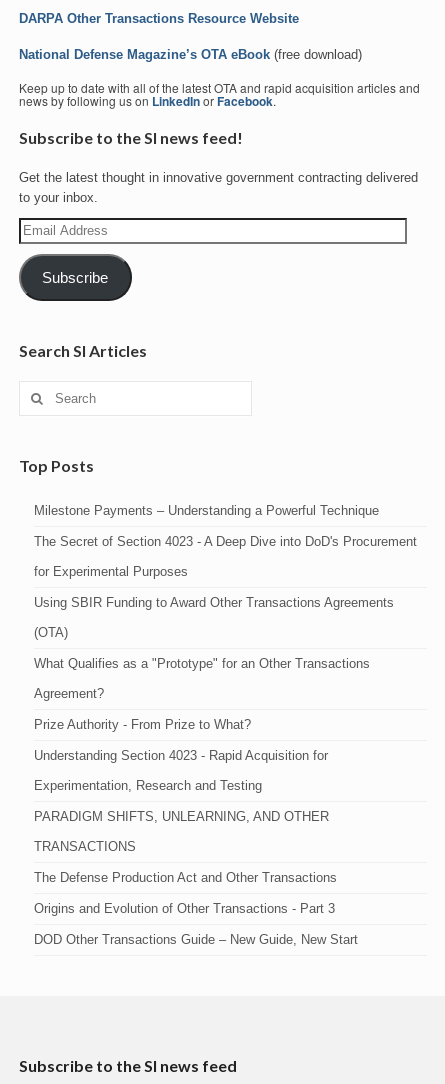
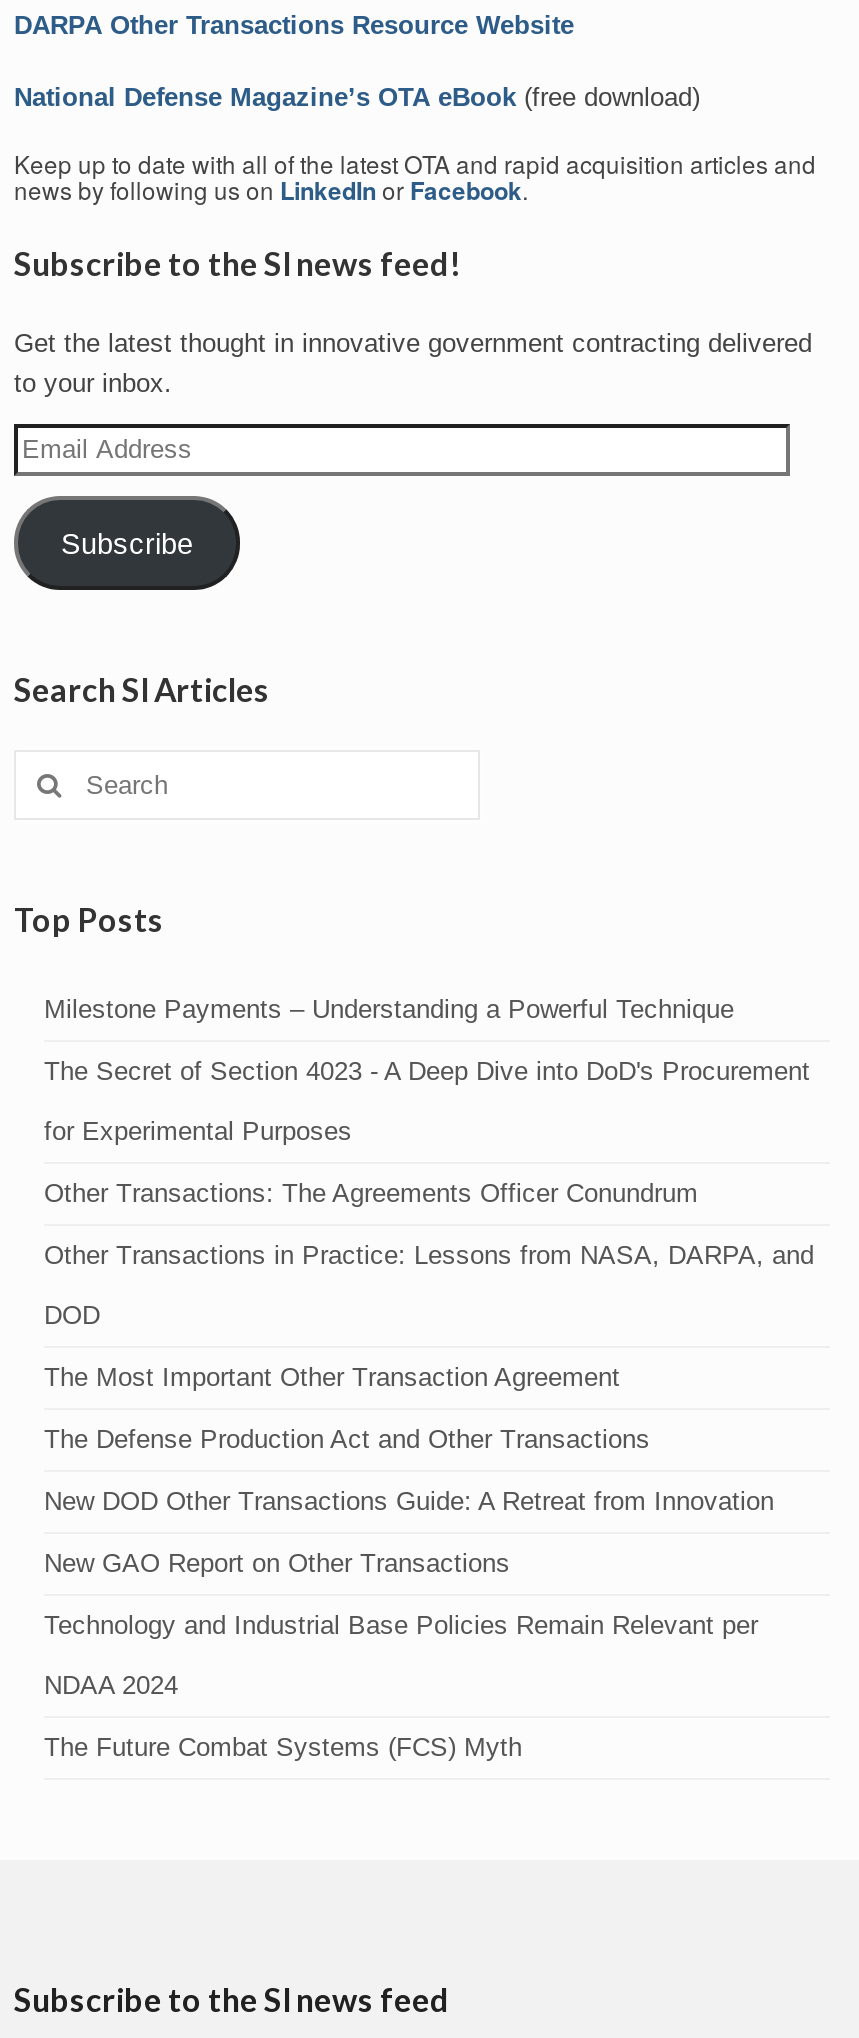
[34,595,394,854] Using SBIR Funding to Award Other Transactions Agreements | (OTA) | What Qualifies as a "Prototype" for an Other Transactions | Agreement? | Prize Authority - From Prize to What? | Understanding Section 4023 - Rapid Acquisition for | Experimentation, Research and Testing | PARADIGM SHIFTS, UNLEARNING, AND OTHER | TRANSACTIONS -> [44,1179,814,1393] Other Transactions: The Agreements Officer Conundrum | Other Transactions in Practice: Lessons from NASA, DARPA, and | DOD | The Most Important Other Transaction Agreement
moved [34,870,337,885] -> [44,1425,650,1455]: The Defense Production Act and Other Transactions
[34,901,358,947] Origins and Evolution of Other Transactions - Part 3 | DOD Other Transactions Guide – New Guide, New Start -> [44,1487,774,1763] New DOD Other Transactions Guide: A Retreat from Innovation | New GAO Report on Other Transactions | Technology and Industrial Base Policies Remain Relevant per | NDAA 2024 | The Future Combat Systems (FCS) Myth

